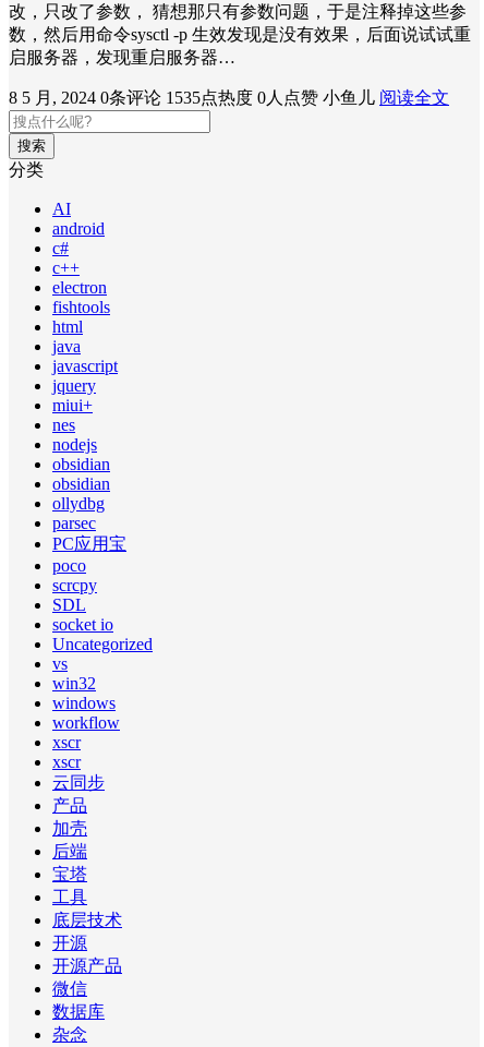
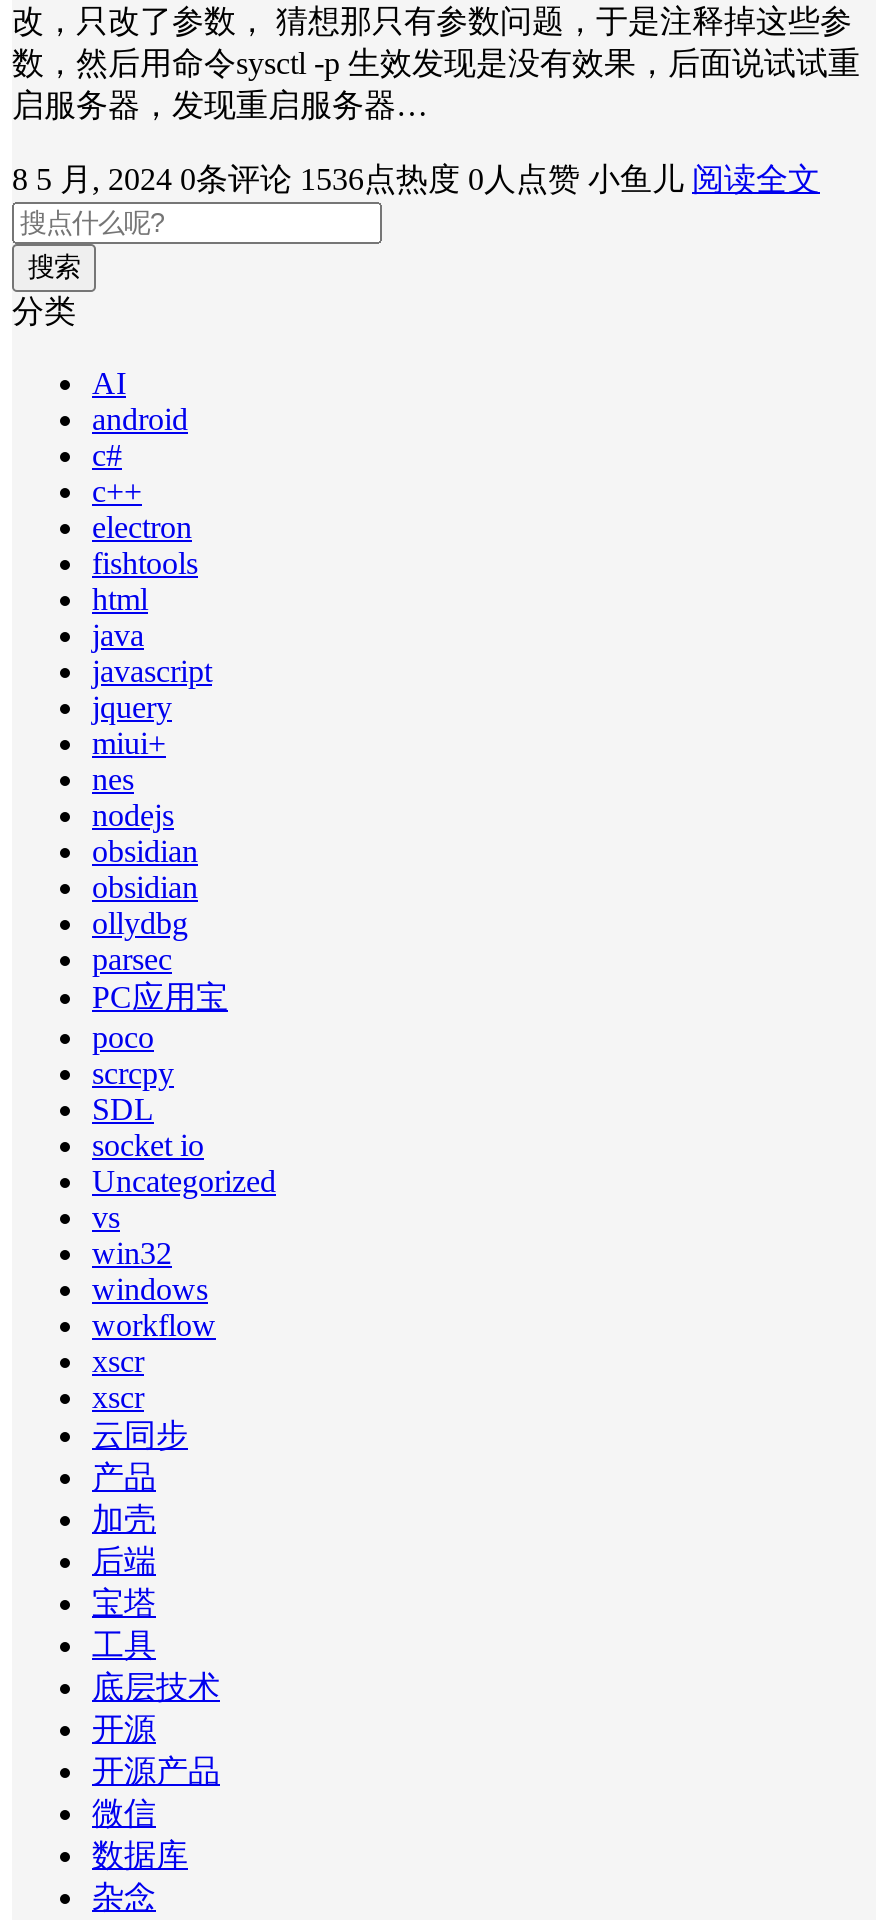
[9,89,449,107] 8 5 月, 2024 0条评论 1535点热度 0人点赞 小鱼儿 阅读全文 -> [12,162,820,196] 8 5 月, 2024 0条评论 1536点热度 0人点赞 小鱼儿 阅读全文

